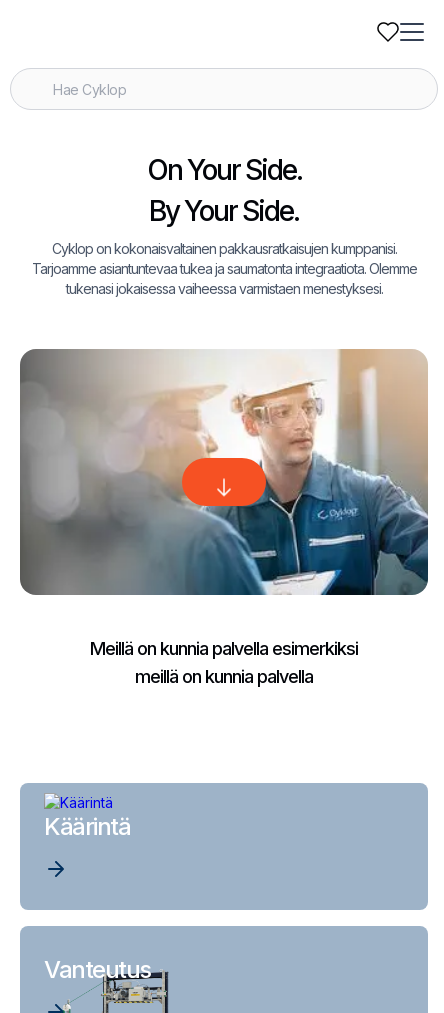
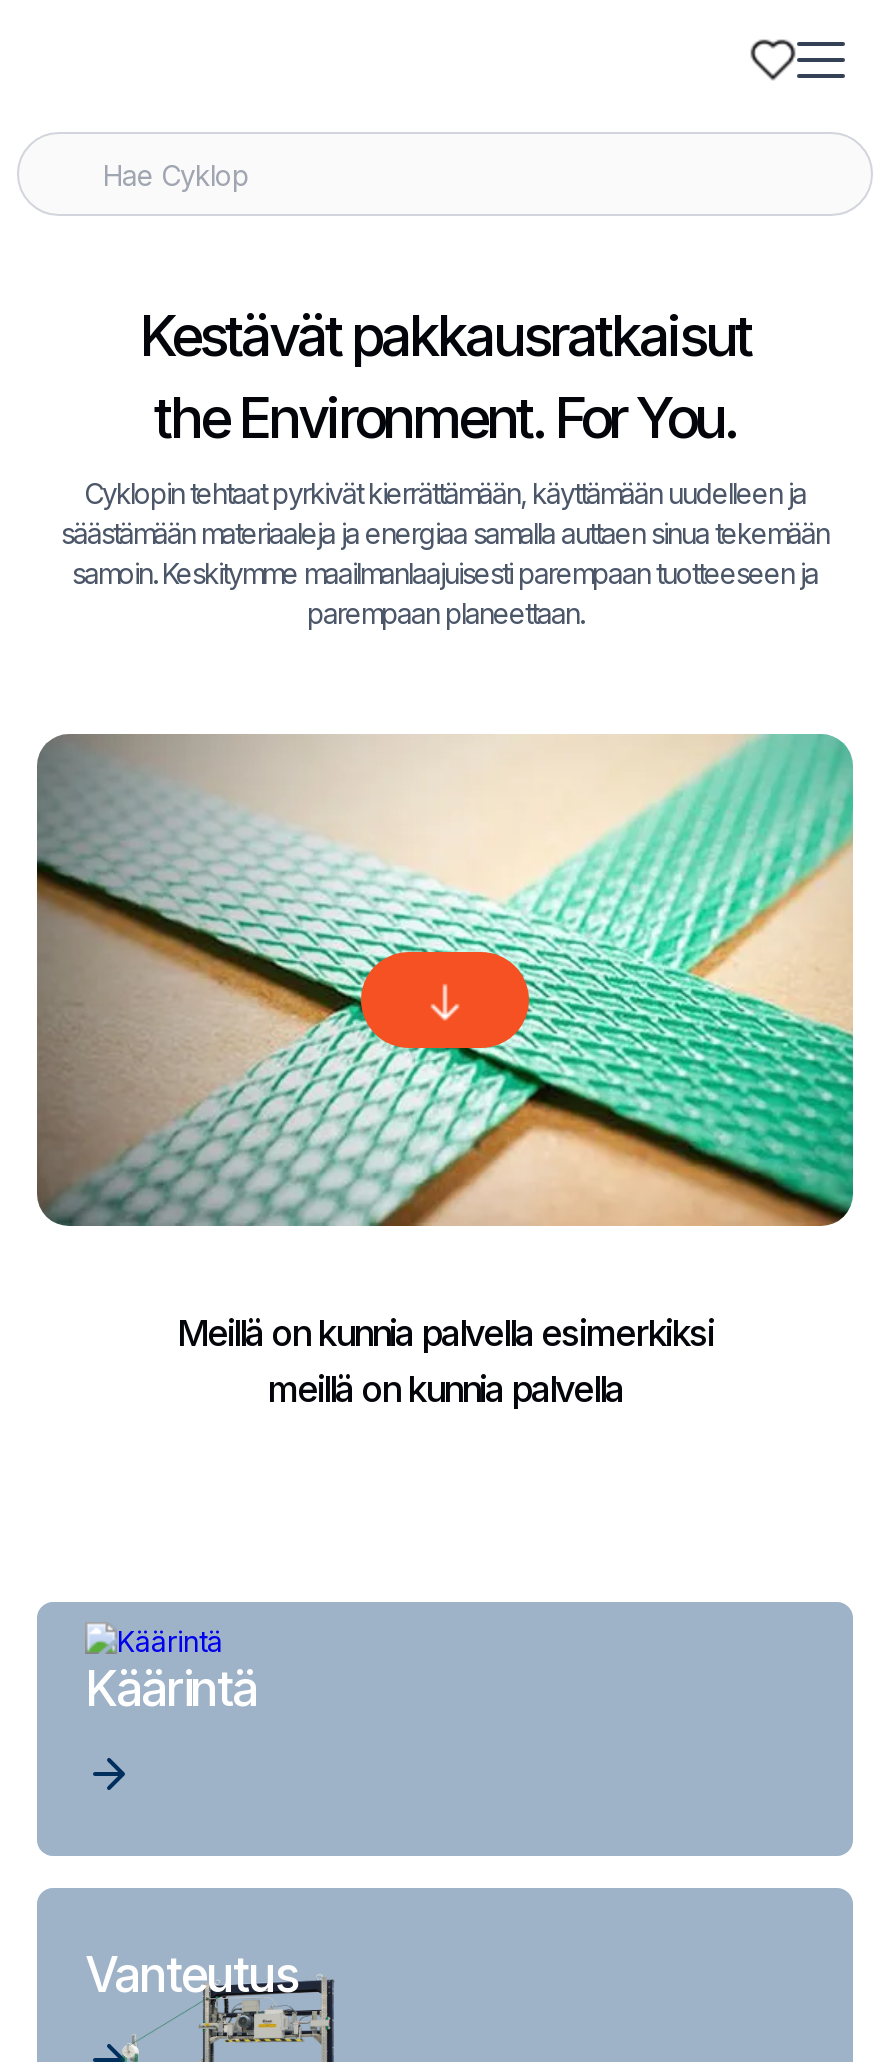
[31,153,416,297] On Your Side. | By Your Side. | Cyklop on kokonaisvaltainen pakkausratkaisujen kumppanisi. | Tarjoamme asiantuntevaa tukea ja saumatonta integraatiota. Olemme | tukenasi jokaisessa vaiheessa varmistaen menestyksesi. -> [61,302,829,630] Kestävät pakkausratkaisut | the Environment. For You. | Cyklopin tehtaat pyrkivät kierrättämään, käyttämään uudelleen ja | säästämään materiaaleja ja energiaa samalla auttaen sinua tekemään | samoin. Keskitymme maailmanlaajuisesti parempaan tuotteeseen ja | parempaan planeettaan.
[22,349,429,596] [image] -> [35,732,855,1228] [image]

